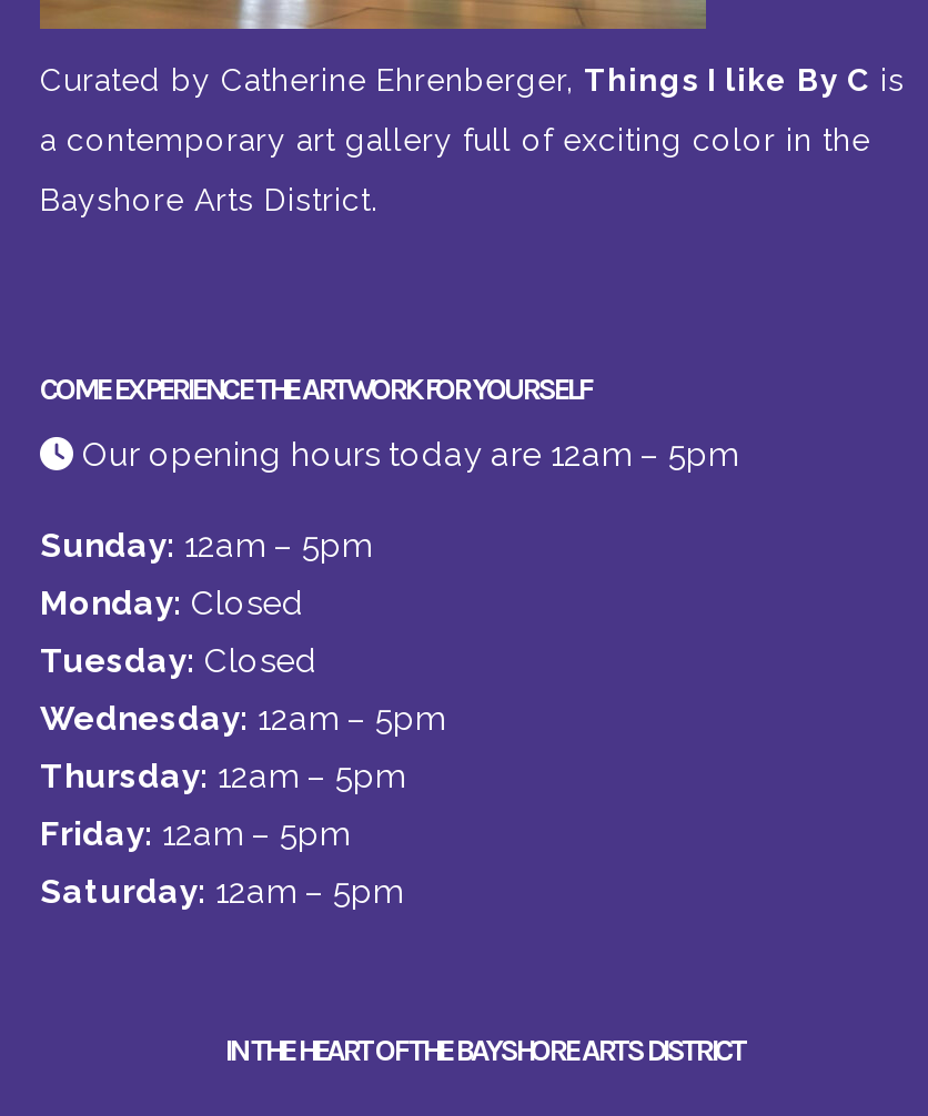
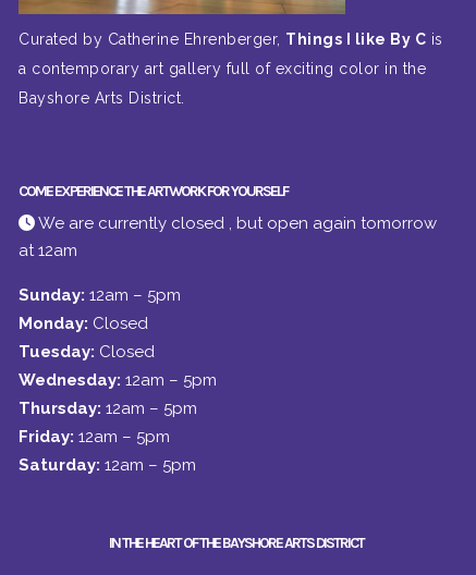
[73,435,737,475] Our opening hours today are 12am – 5pm -> [19,213,437,260] We are currently closed , but open again tomorrow | at 12am

